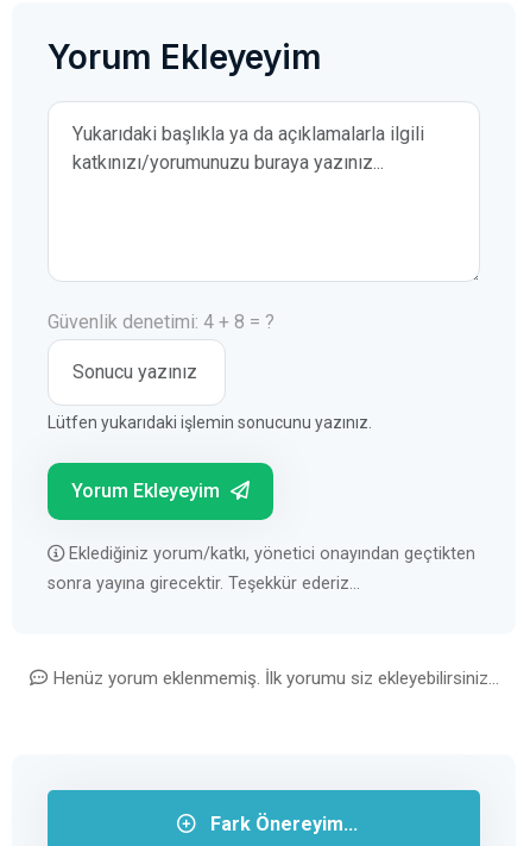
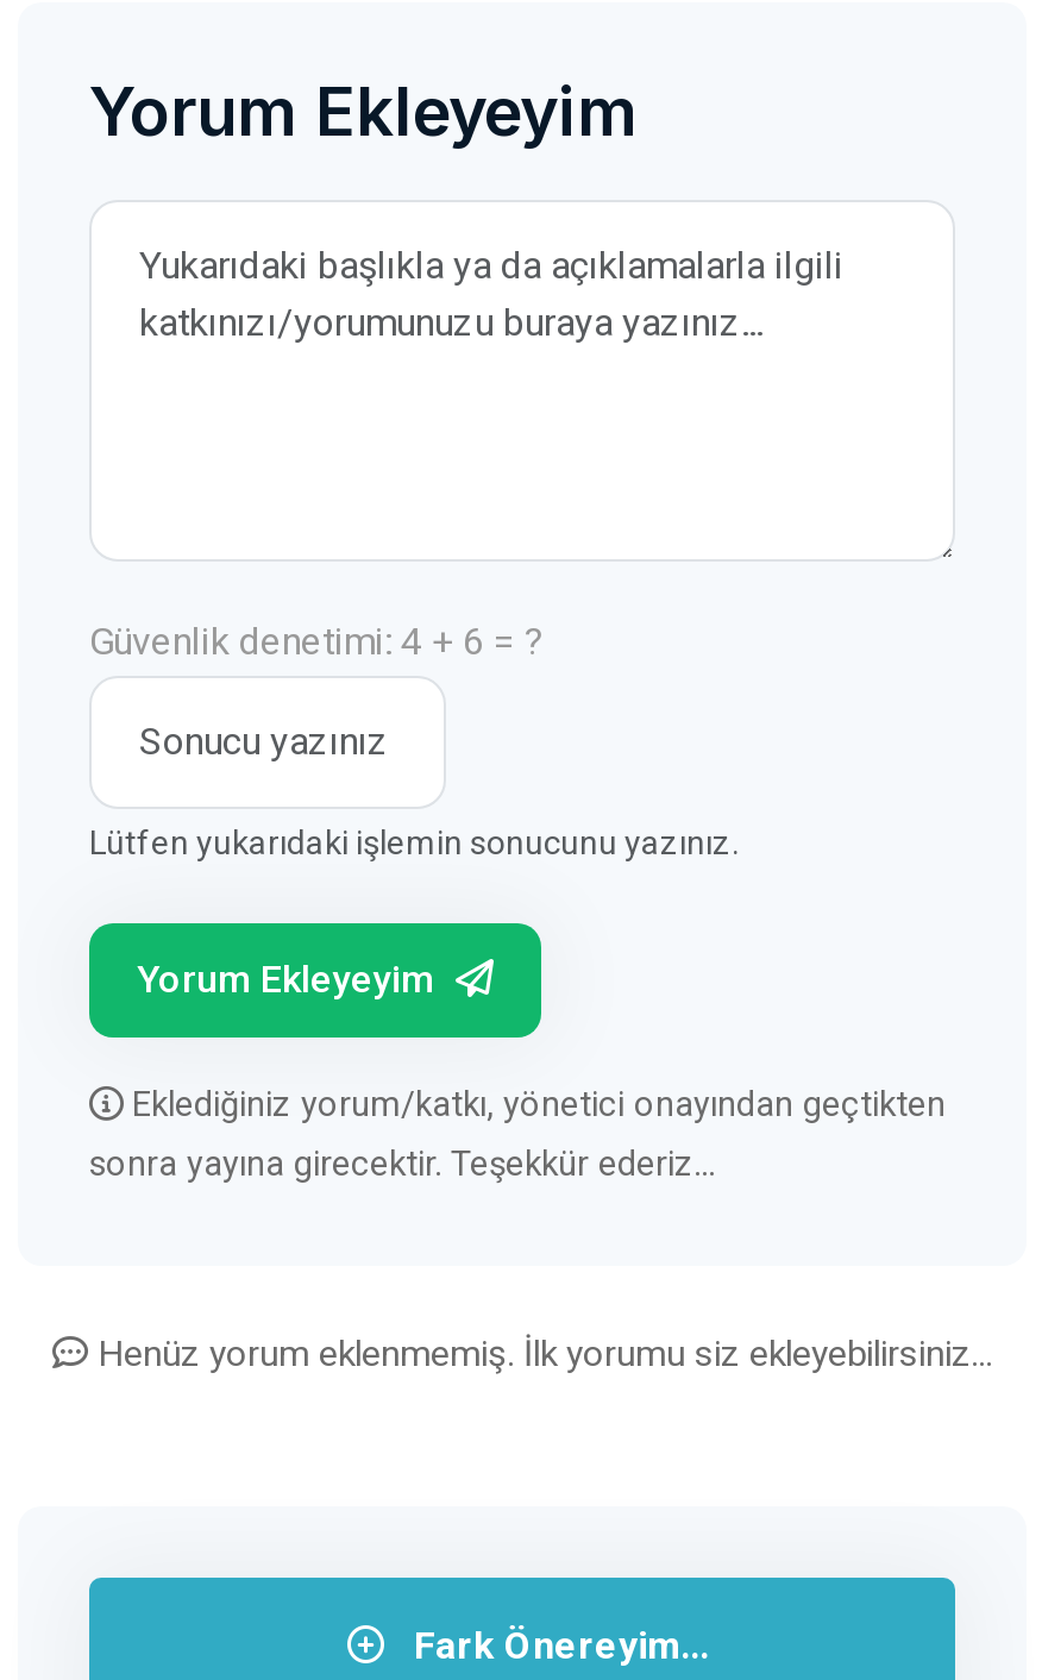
[48,310,275,333] Güvenlik denetimi: 4 + 8 = ? -> [89,618,544,663] Güvenlik denetimi: 4 + 6 = ?

